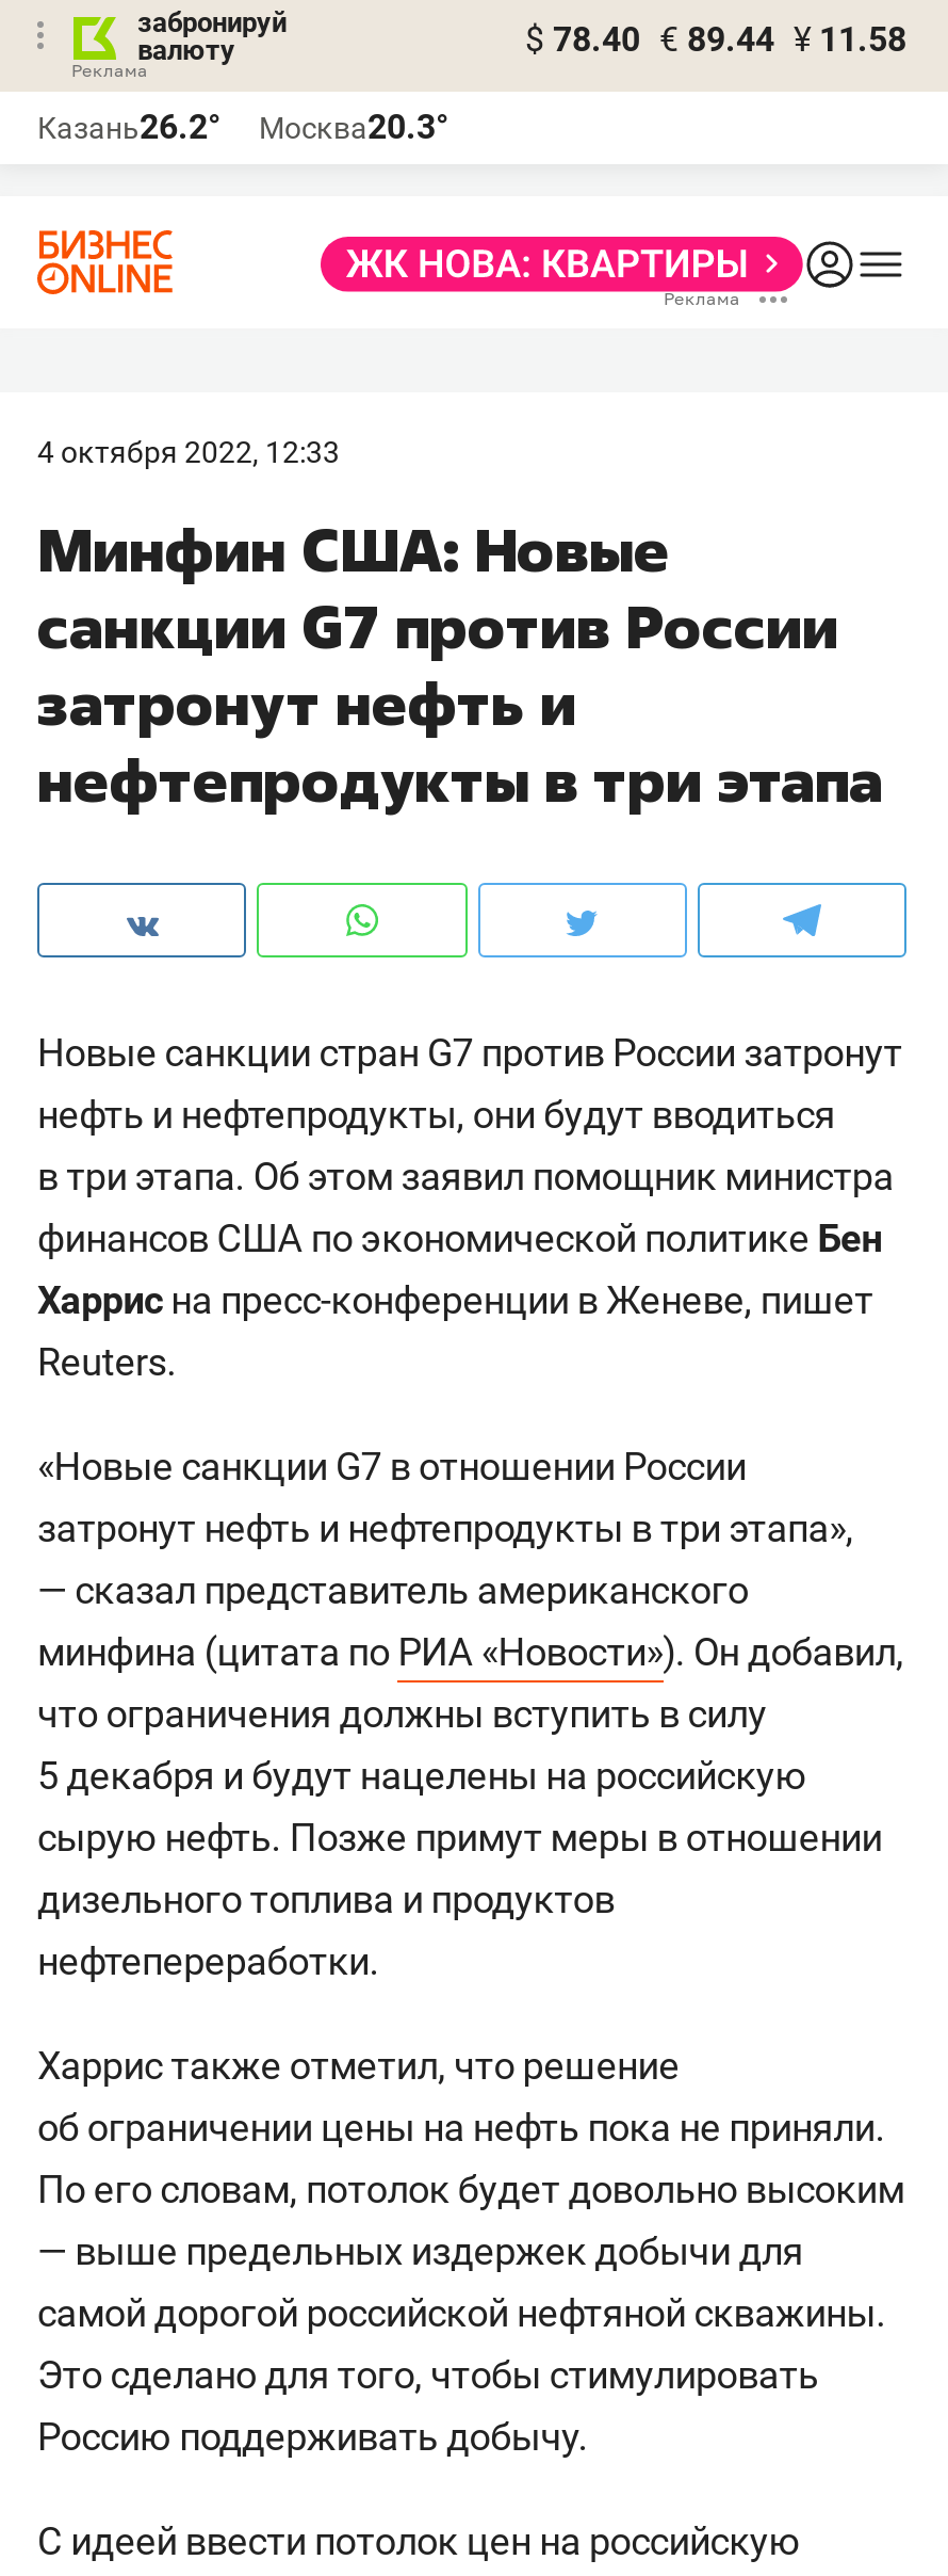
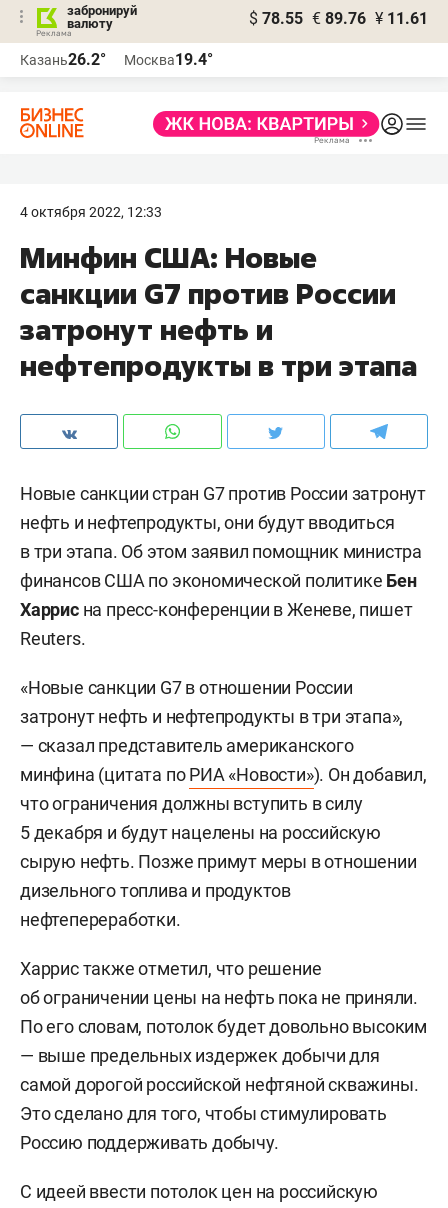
[525,19,906,60] $ 78.40 € 89.44 ¥ 11.58 -> [249,9,428,28] $ 78.55 € 89.76 ¥ 11.61
[37,107,448,147] Казань26.2° Москва20.3° -> [20,50,213,69] Казань26.2° Москва19.4°

